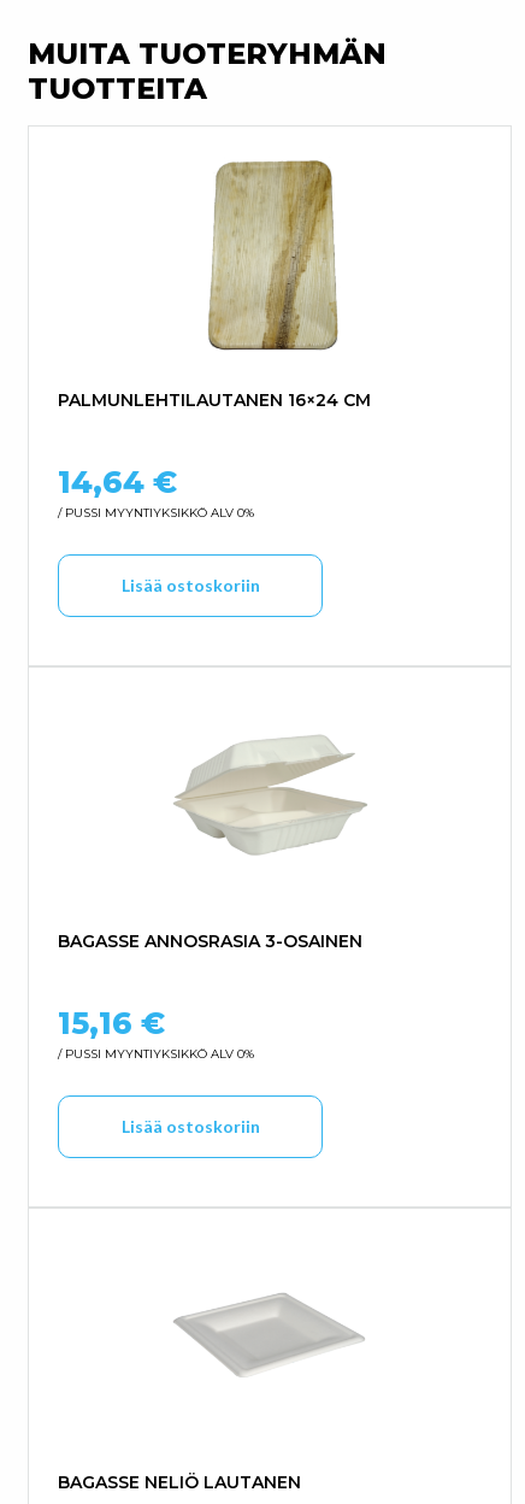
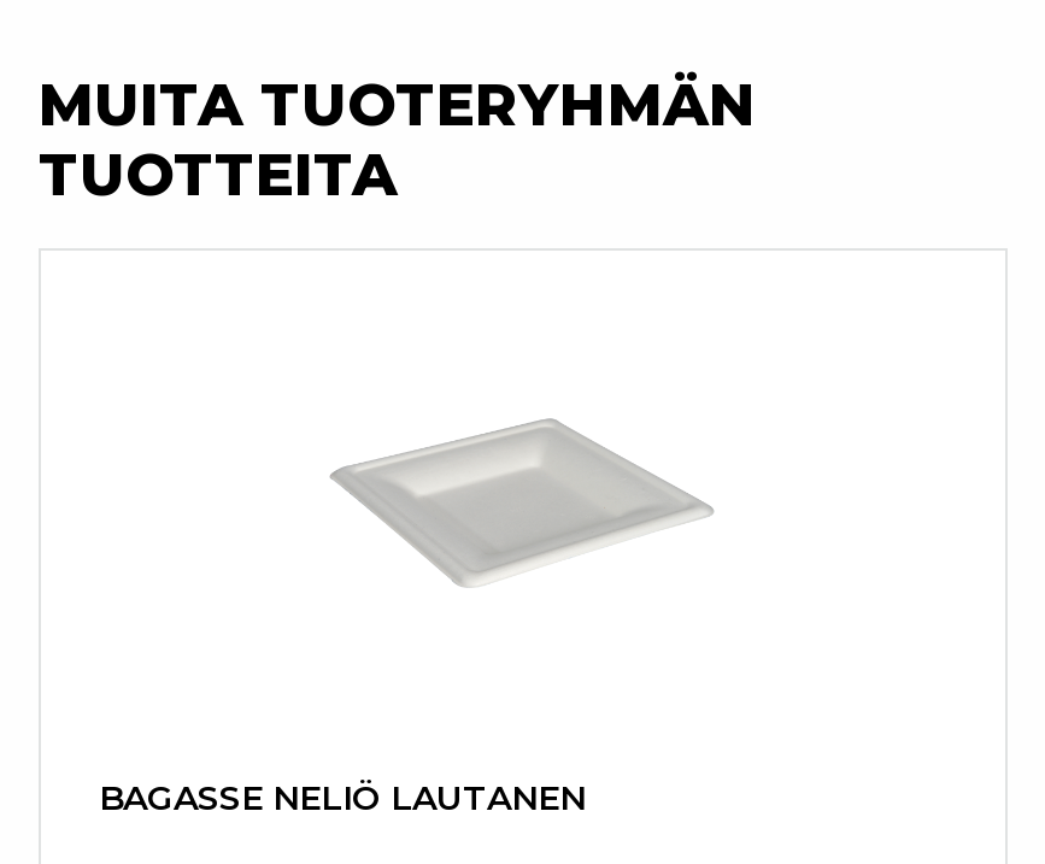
[58,159,371,520] [image] | PALMUNLEHTILAUTANEN 16×24 CM | 14,64 € | / PUSSI MYYNTIYKSIKKÖ ALV 0% -> none
[121,575,259,595] Lisää ostoskoriin -> none
[173,734,367,856] [image] -> none
[58,930,362,1062] BAGASSE ANNOSRASIA 3-OSAINEN | 15,16 € | / PUSSI MYYNTIYKSIKKÖ ALV 0% -> none
[121,1116,259,1136] Lisää ostoskoriin -> none

